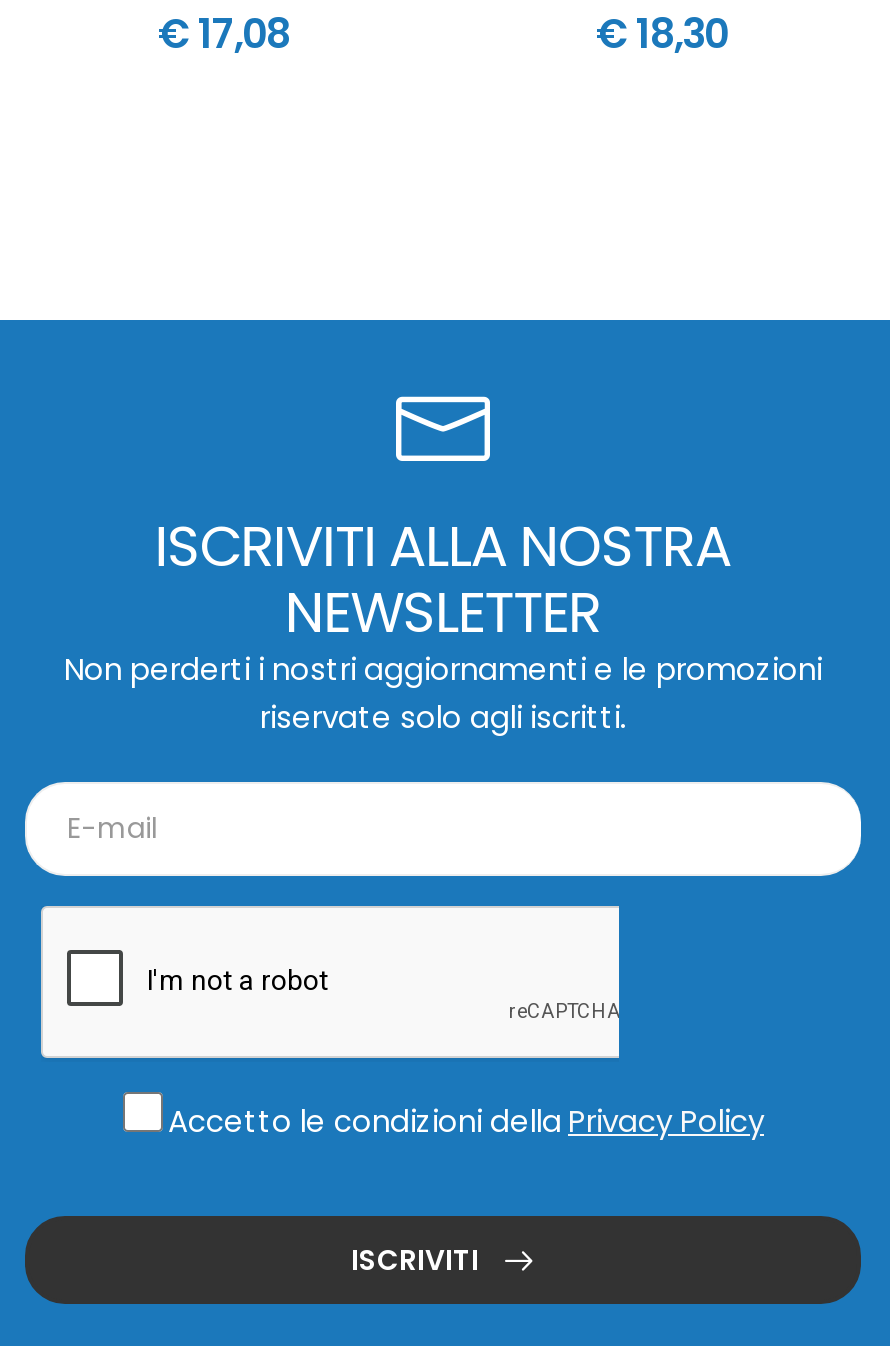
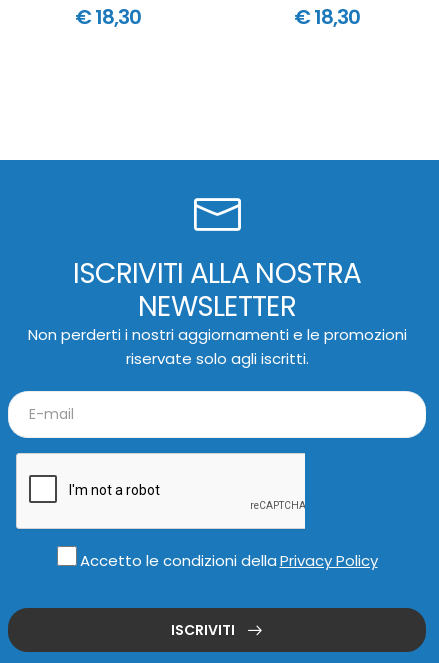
[158,6,290,62] € 17,08 -> [74,3,140,31] € 18,30

